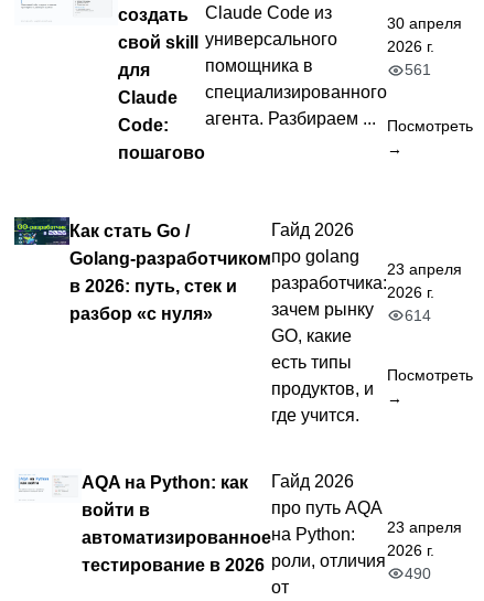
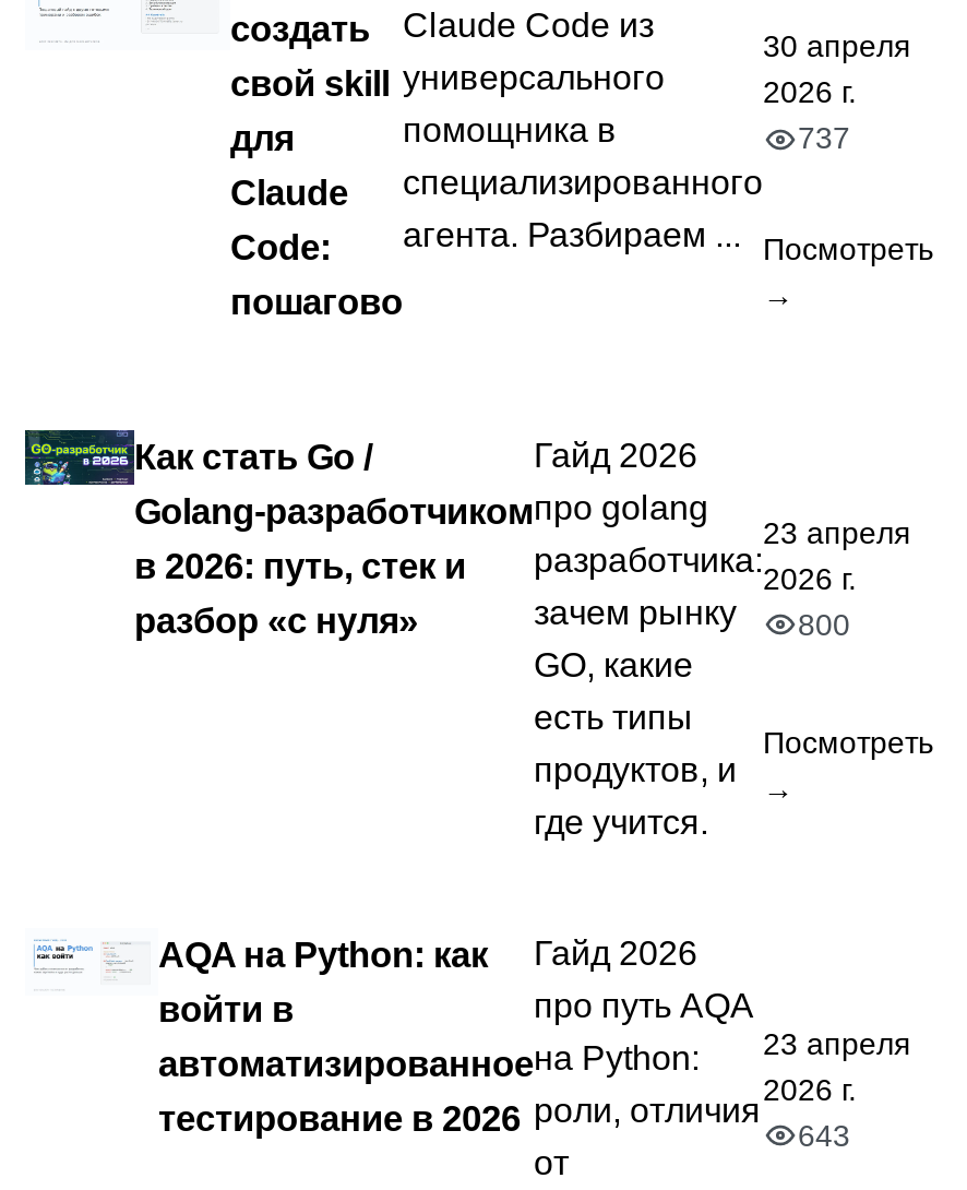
[405,61,431,78] 561 -> [798,120,850,155] 737
[271,300,431,324] зачем рынку 614 -> [534,594,850,642] зачем рынку 800
[405,564,431,582] 490 -> [798,1118,850,1152] 643

